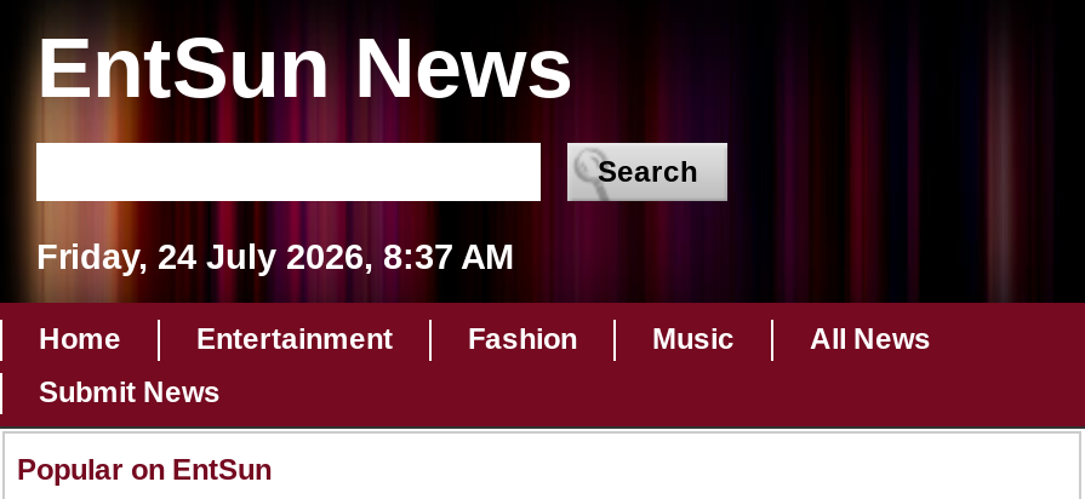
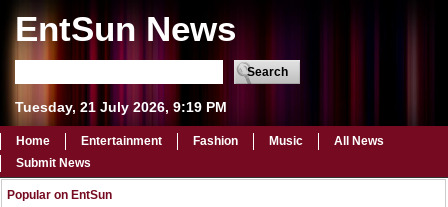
[36,237,514,276] Friday, 24 July 2026, 8:37 AM -> [15,99,227,115] Tuesday, 21 July 2026, 9:19 PM

